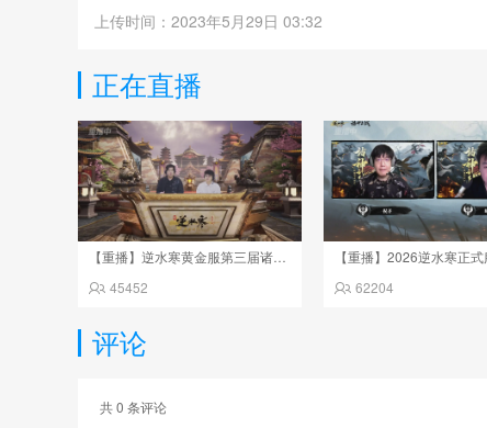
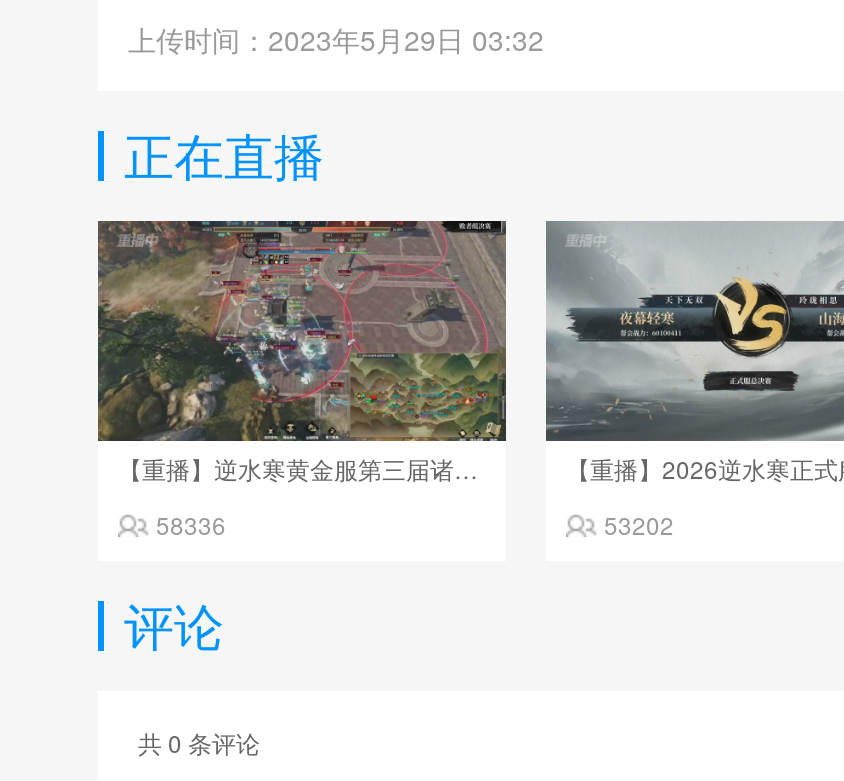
[77,120,303,296] [image] | 45452 -> [96,219,508,541] [image] | 58336
[324,121,484,296] [image] | 62204 -> [546,221,838,541] [image] | 53202

